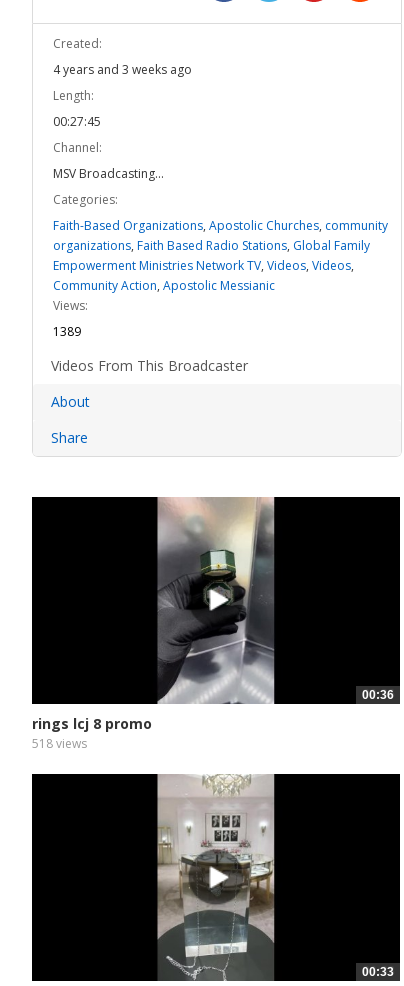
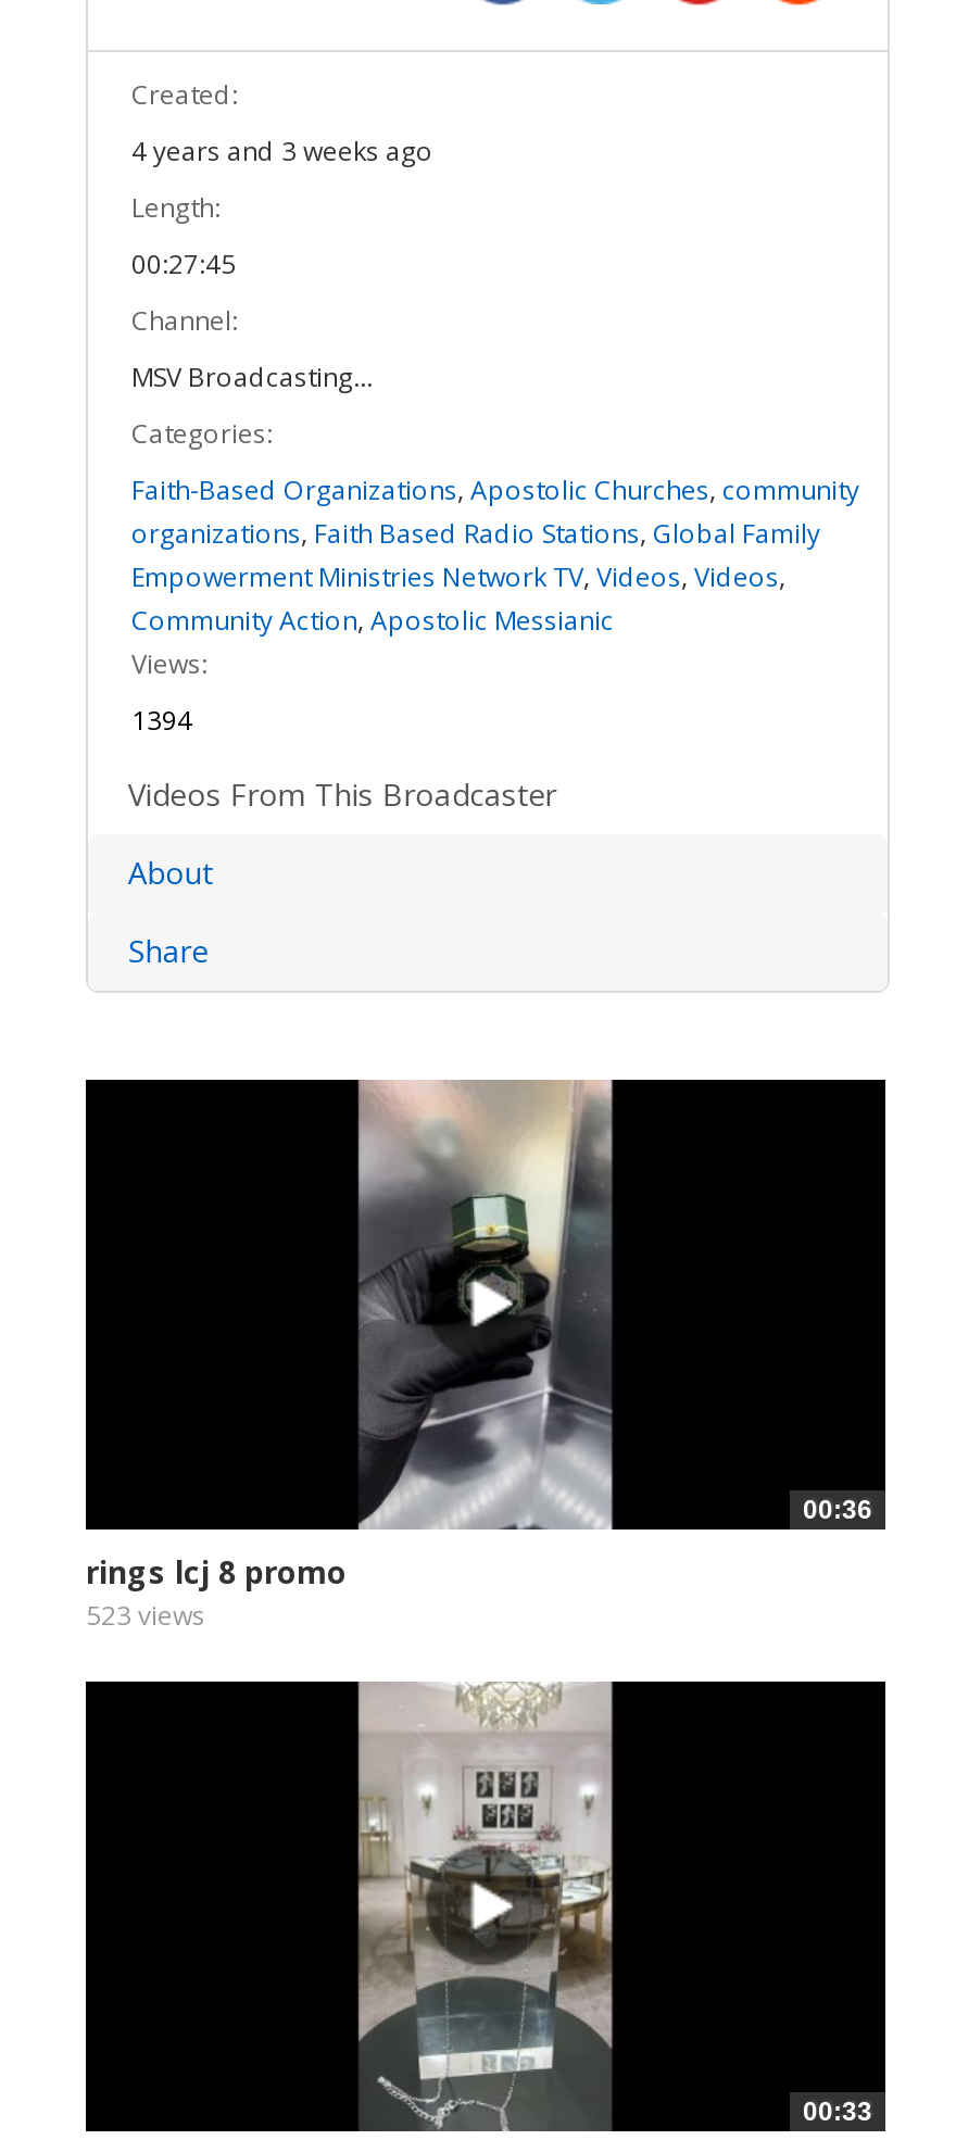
[53,323,81,340] 1389 -> [131,702,192,739] 1394
[32,735,87,752] 518 views -> [86,1597,205,1634] 523 views

